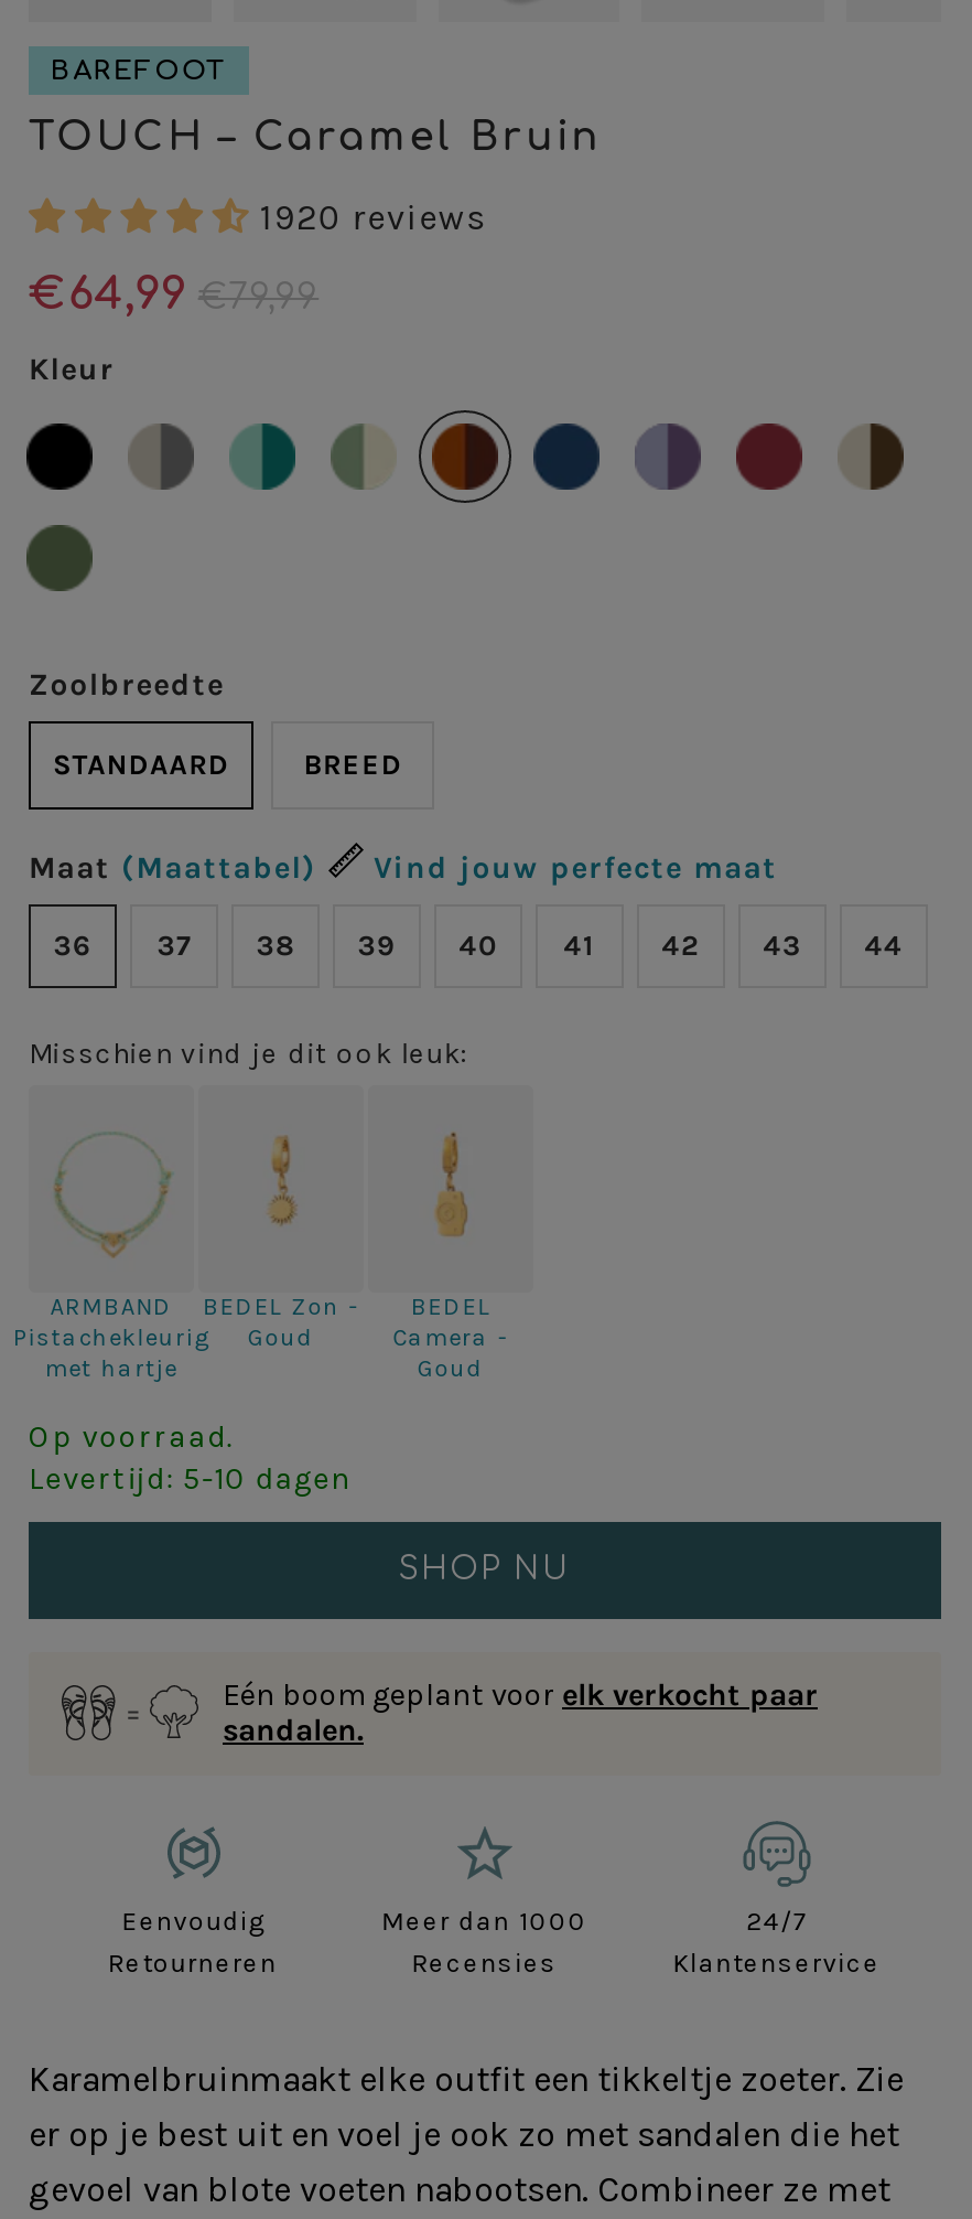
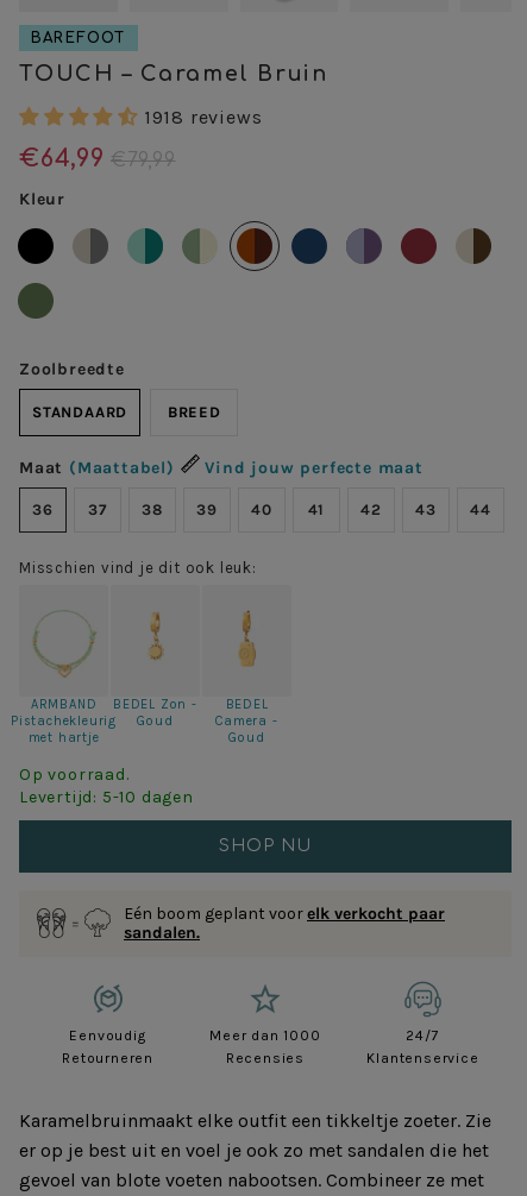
[260,196,486,238] 1920 reviews -> [144,106,262,128] 1918 reviews

